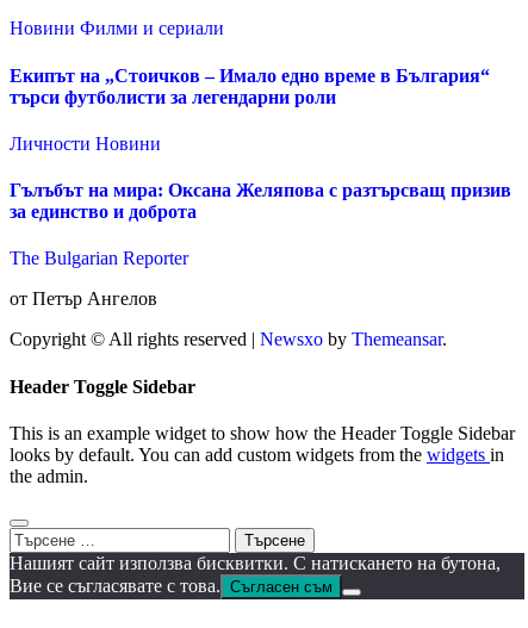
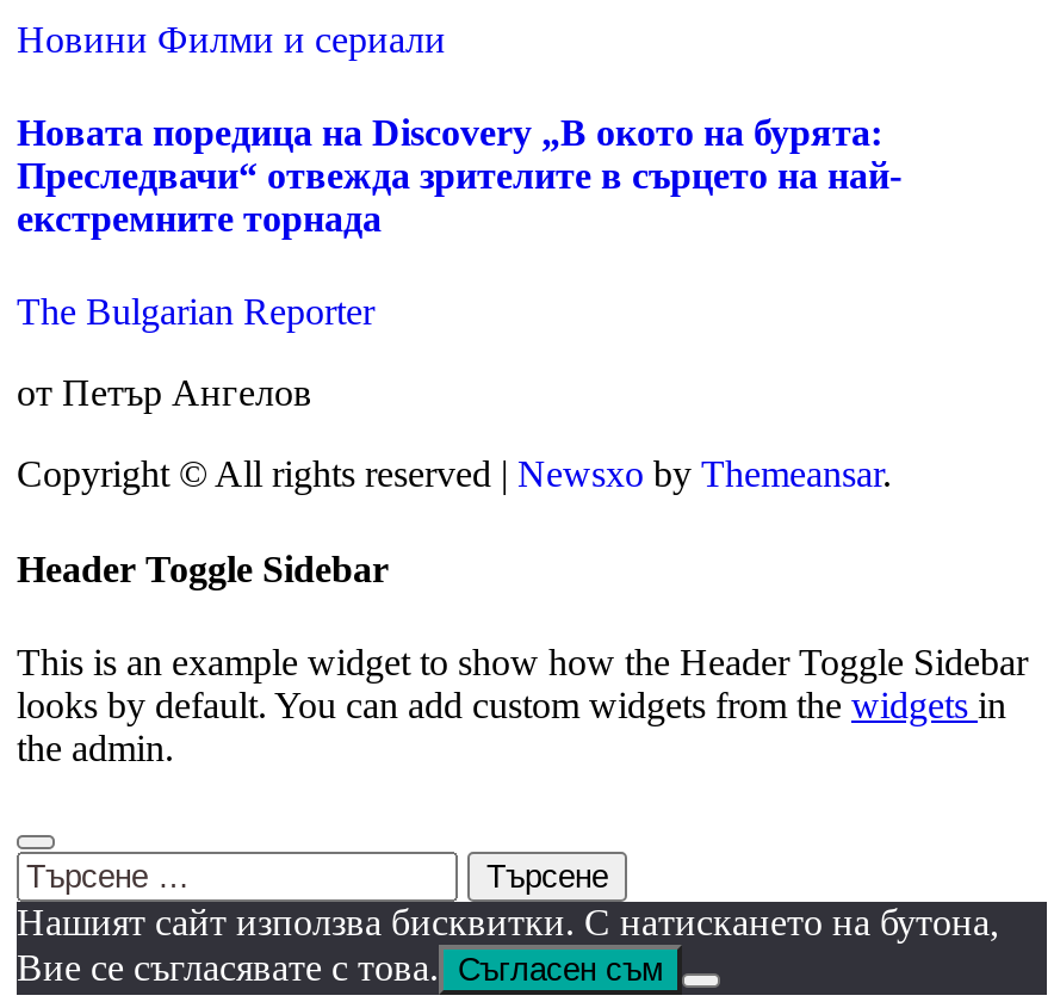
[10,65,511,222] Екипът на „Стоичков – Имало едно време в България“ | търси футболисти за легендарни роли | Личности Новини | Гълъбът на мира: Оксана Желяпова с разтърсващ призив | за единство и доброта -> [17,112,901,239] Новата поредица на Discovery „В окото на бурята: | Преследвачи“ отвежда зрителите в сърцето на най- | екстремните торнада

